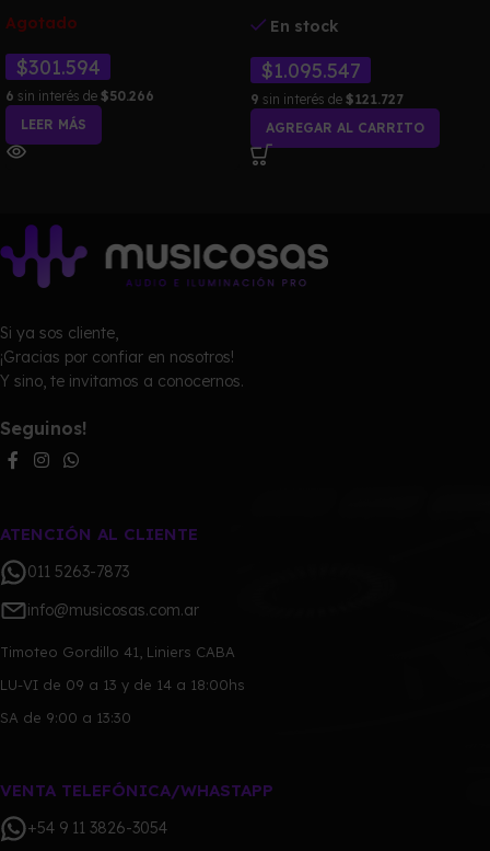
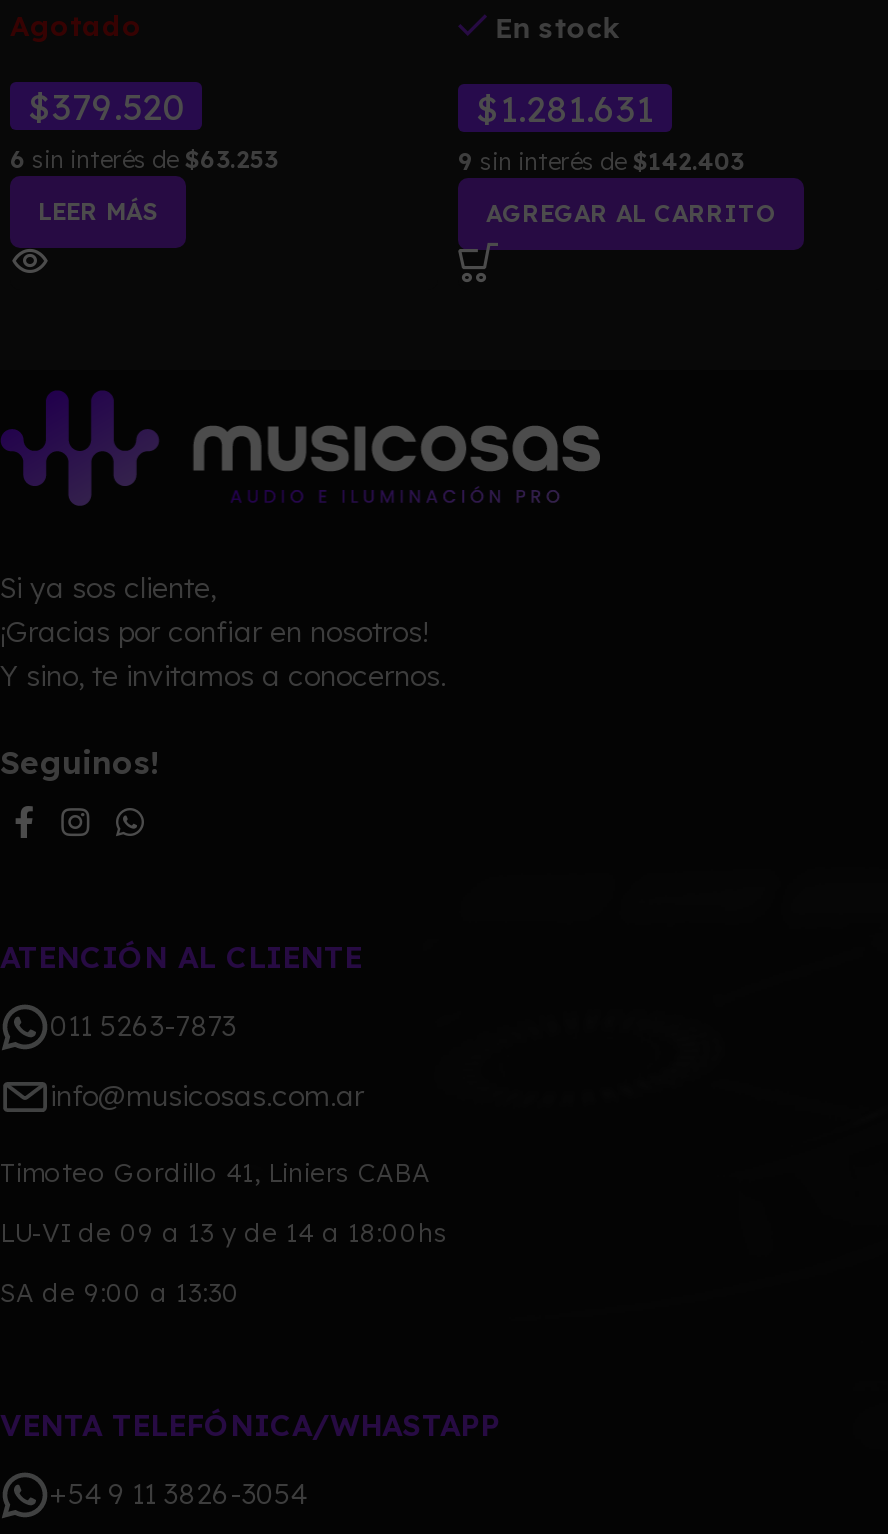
[15,55,101,81] $301.594 -> [28,85,184,131] $379.520
[260,58,361,83] $1.095.547 -> [476,87,654,133] $1.281.631
[5,88,154,105] 6 sin interés de $50.266 -> [10,145,278,175] 6 sin interés de $63.253
[250,90,404,107] 9 sin interés de $121.727 -> [458,147,744,177] 9 sin interés de $142.403

